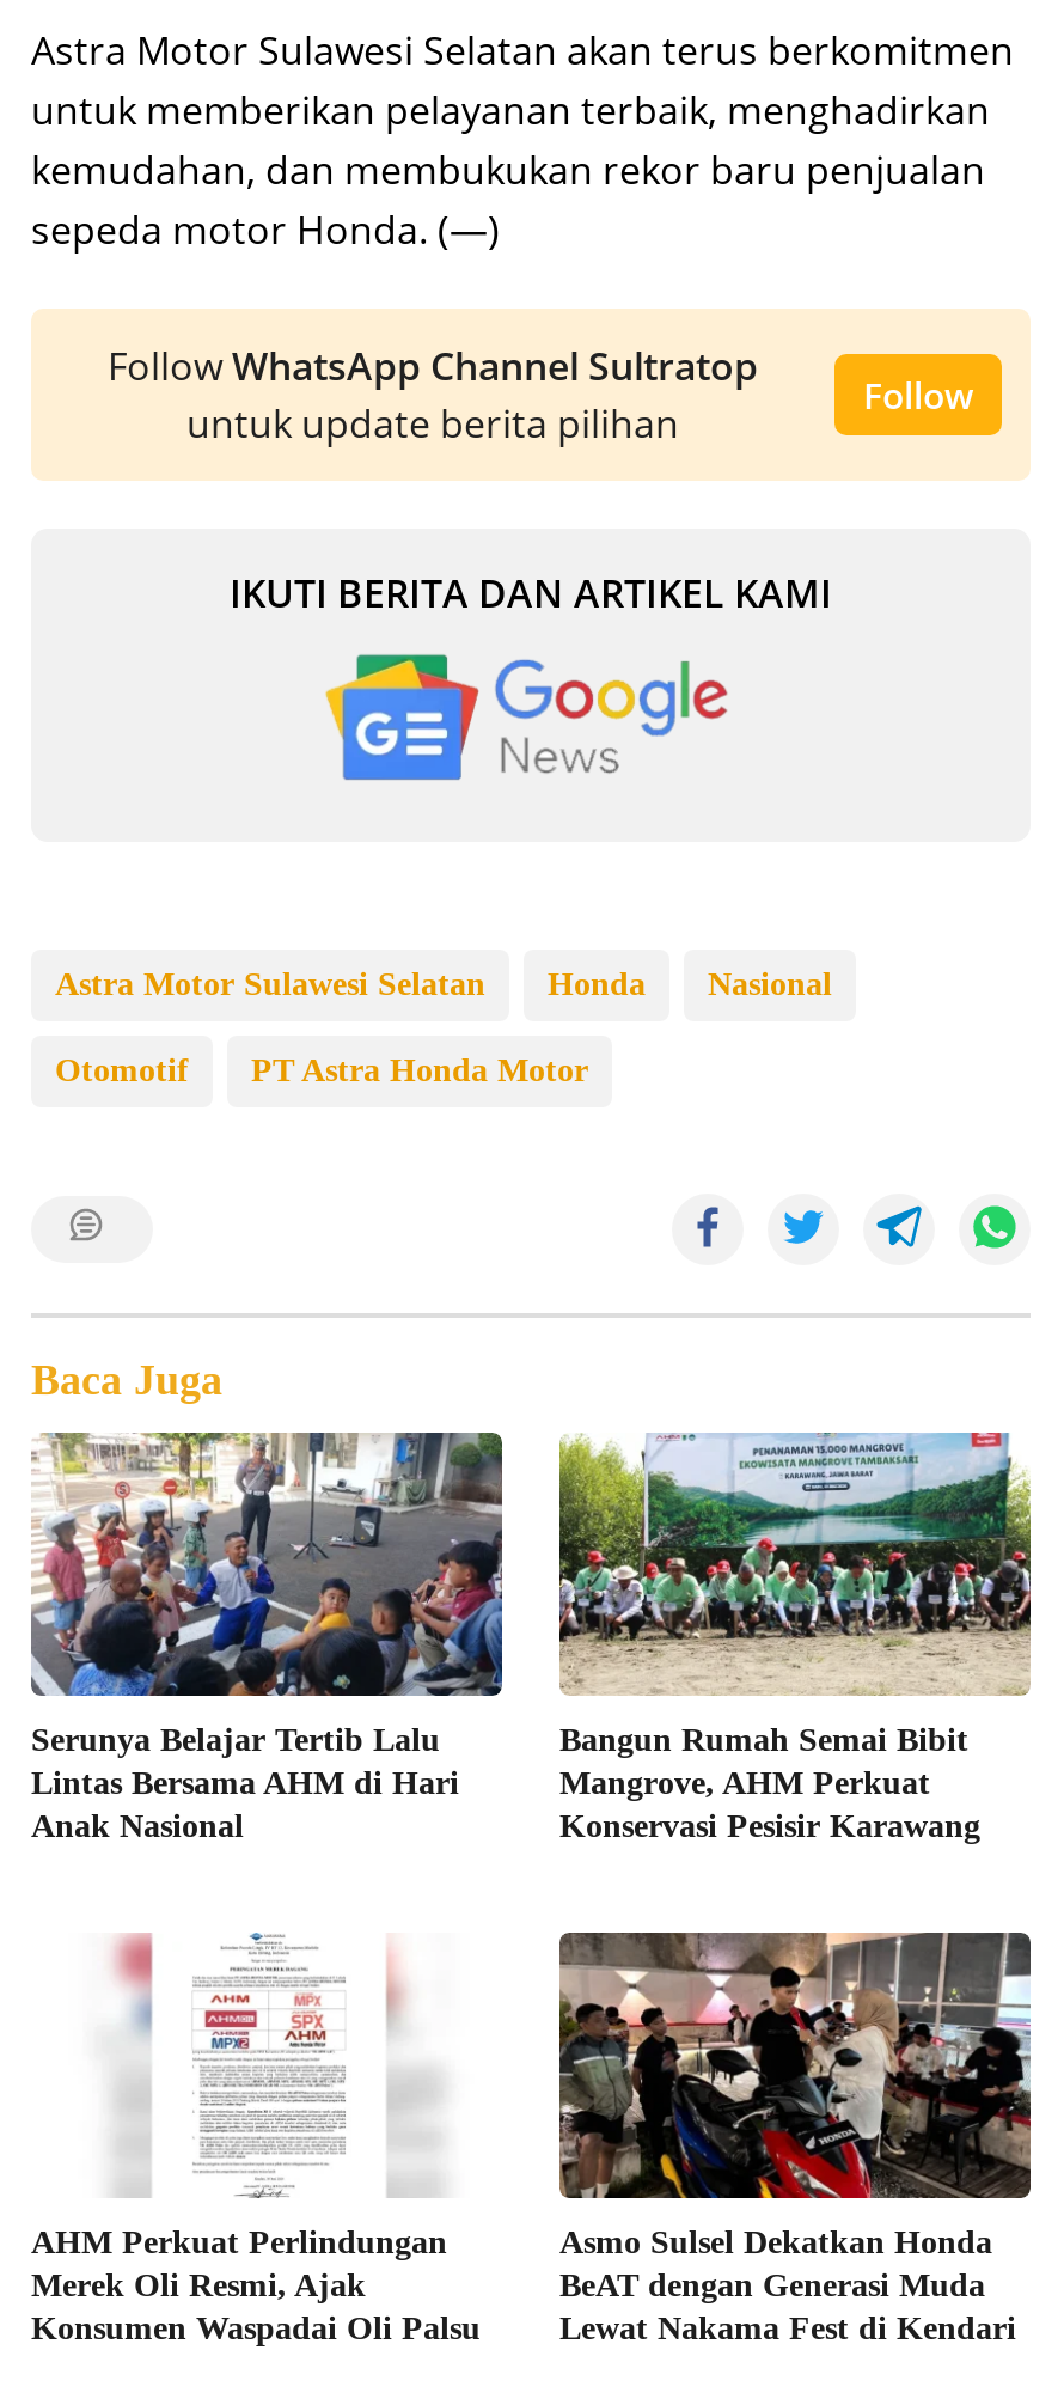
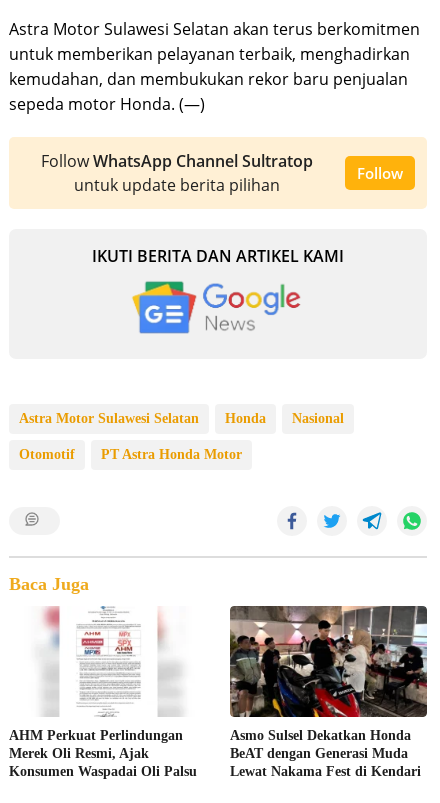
[29,1430,505,1845] [image] | Serunya Belajar Tertib Lalu | Lintas Bersama AHM di Hari | Anak Nasional -> none
[557,1430,1033,1845] [image] | Bangun Rumah Semai Bibit | Mangrove, AHM Perkuat | Konservasi Pesisir Karawang -> none

